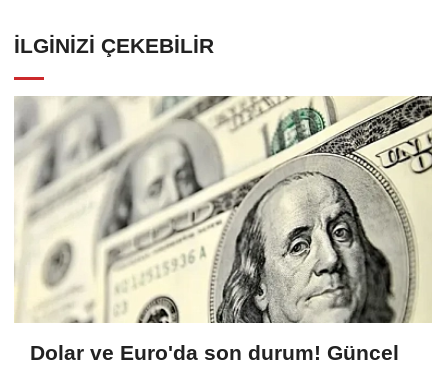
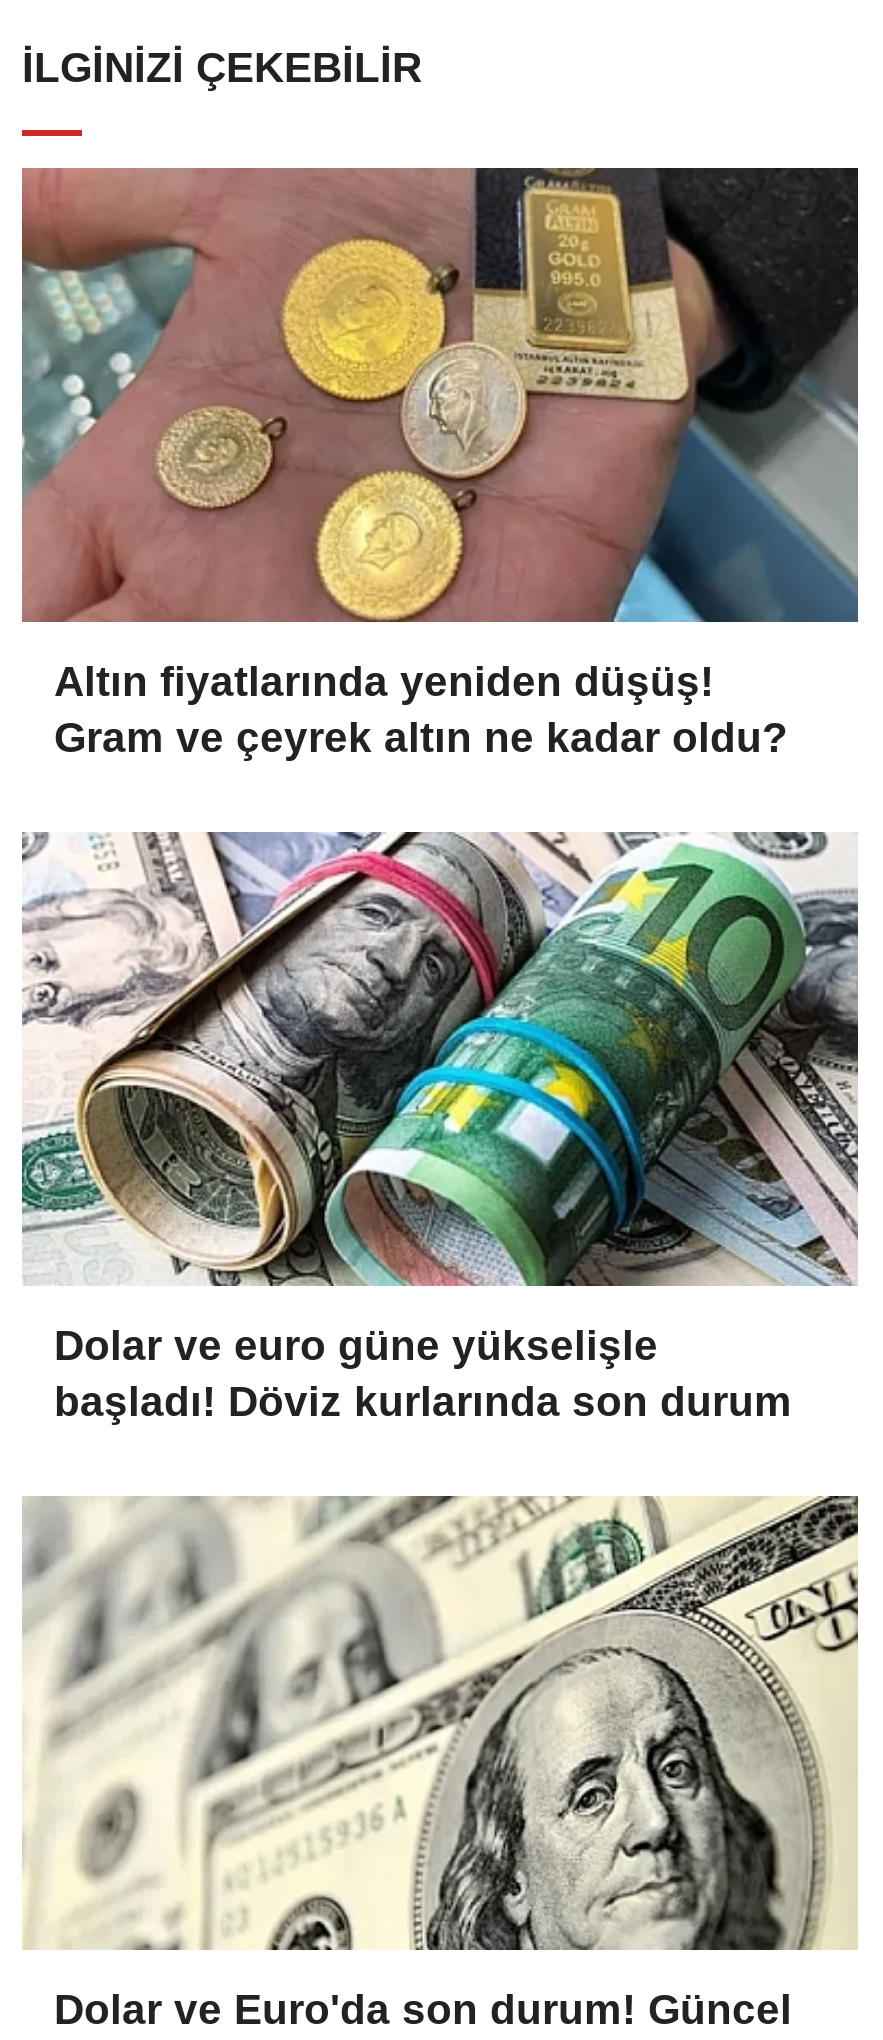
none -> [20,166,860,760] [image] | Altın fiyatlarında yeniden düşüş! | Gram ve çeyrek altın ne kadar oldu?
none -> [20,830,860,1424] [image] | Dolar ve euro güne yükselişle | başladı! Döviz kurlarında son durum

